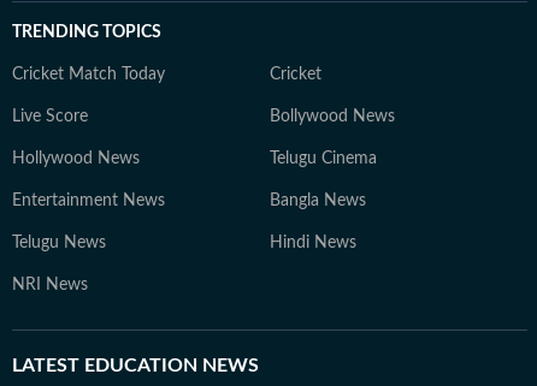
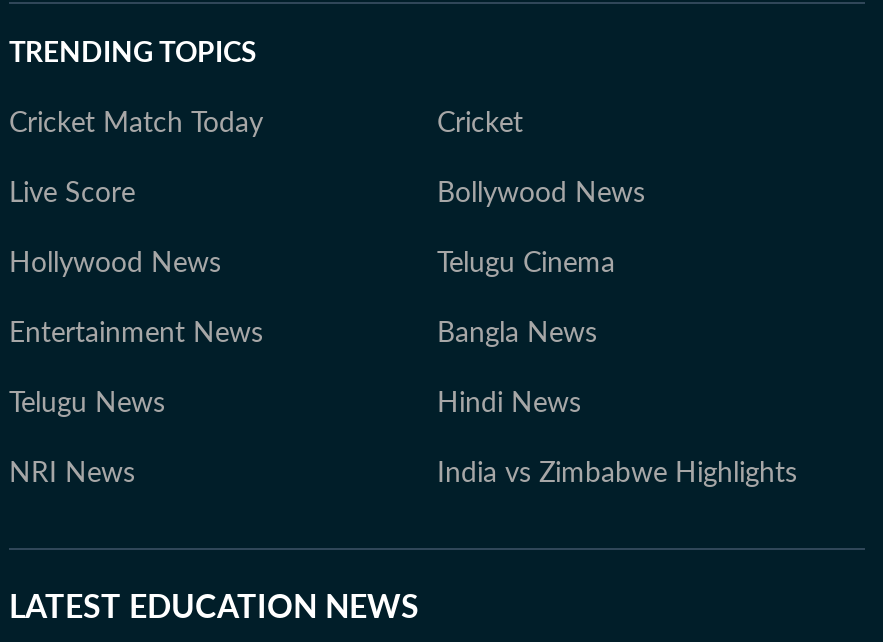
none -> [437,460,797,488] India vs Zimbabwe Highlights

